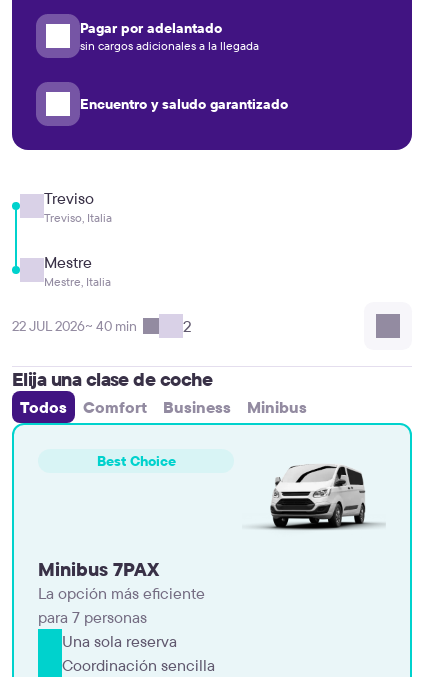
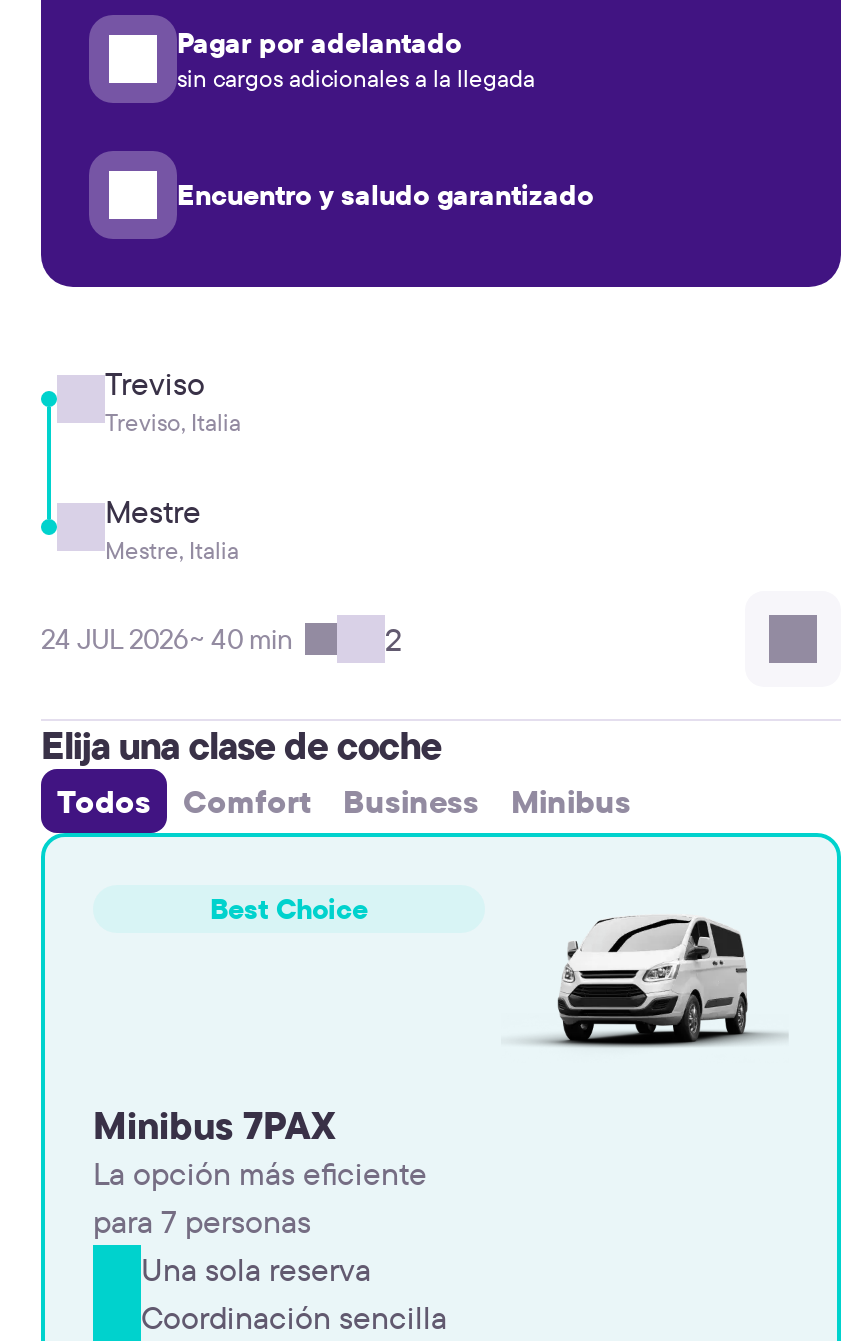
[12,317,143,335] 22 JUL 2026~ 40 min -> [41,621,305,657] 24 JUL 2026~ 40 min

